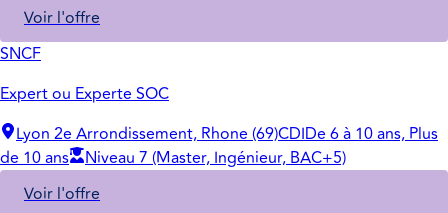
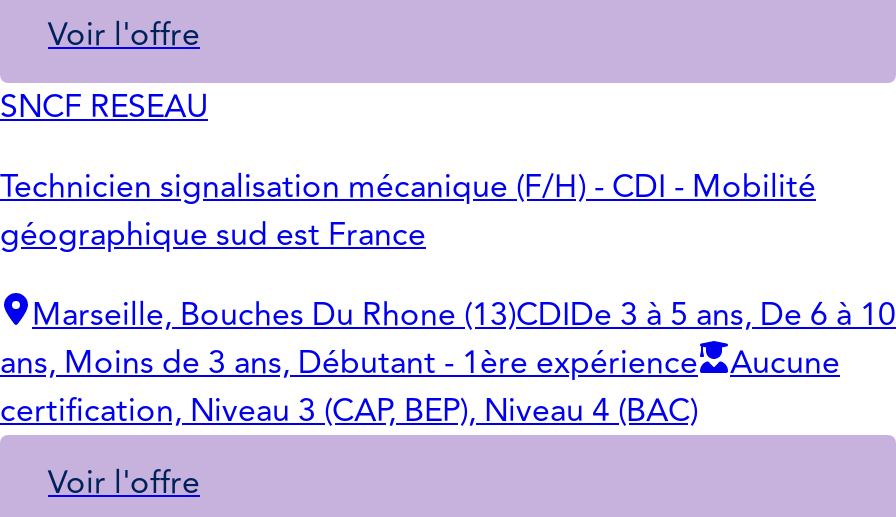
[0,42,41,66] SNCF -> [0,83,208,131] SNCF RESEAU
[0,82,169,106] Expert ou Experte SOC -> [0,163,816,259] Technicien signalisation mécanique (F/H) - CDI - Mobilité | géographique sud est France
[0,122,438,170] Lyon 2e Arrondissement, Rhone (69)CDIDe 6 à 10 ans, Plus | de 10 ans | Niveau 7 (Master, Ingénieur, BAC+5) -> [0,291,896,435] Marseille, Bouches Du Rhone (13)CDIDe 3 à 5 ans, De 6 à 10 | ans, Moins de 3 ans, Débutant - 1ère expérience | Aucune | certification, Niveau 3 (CAP, BEP), Niveau 4 (BAC)

